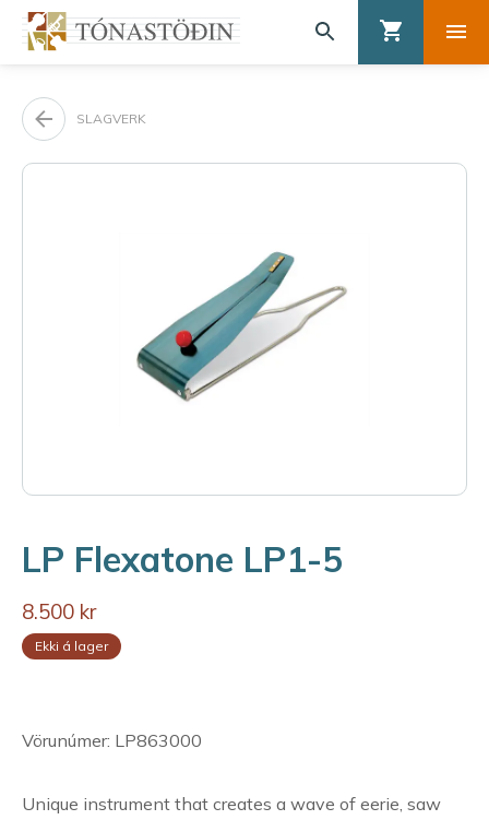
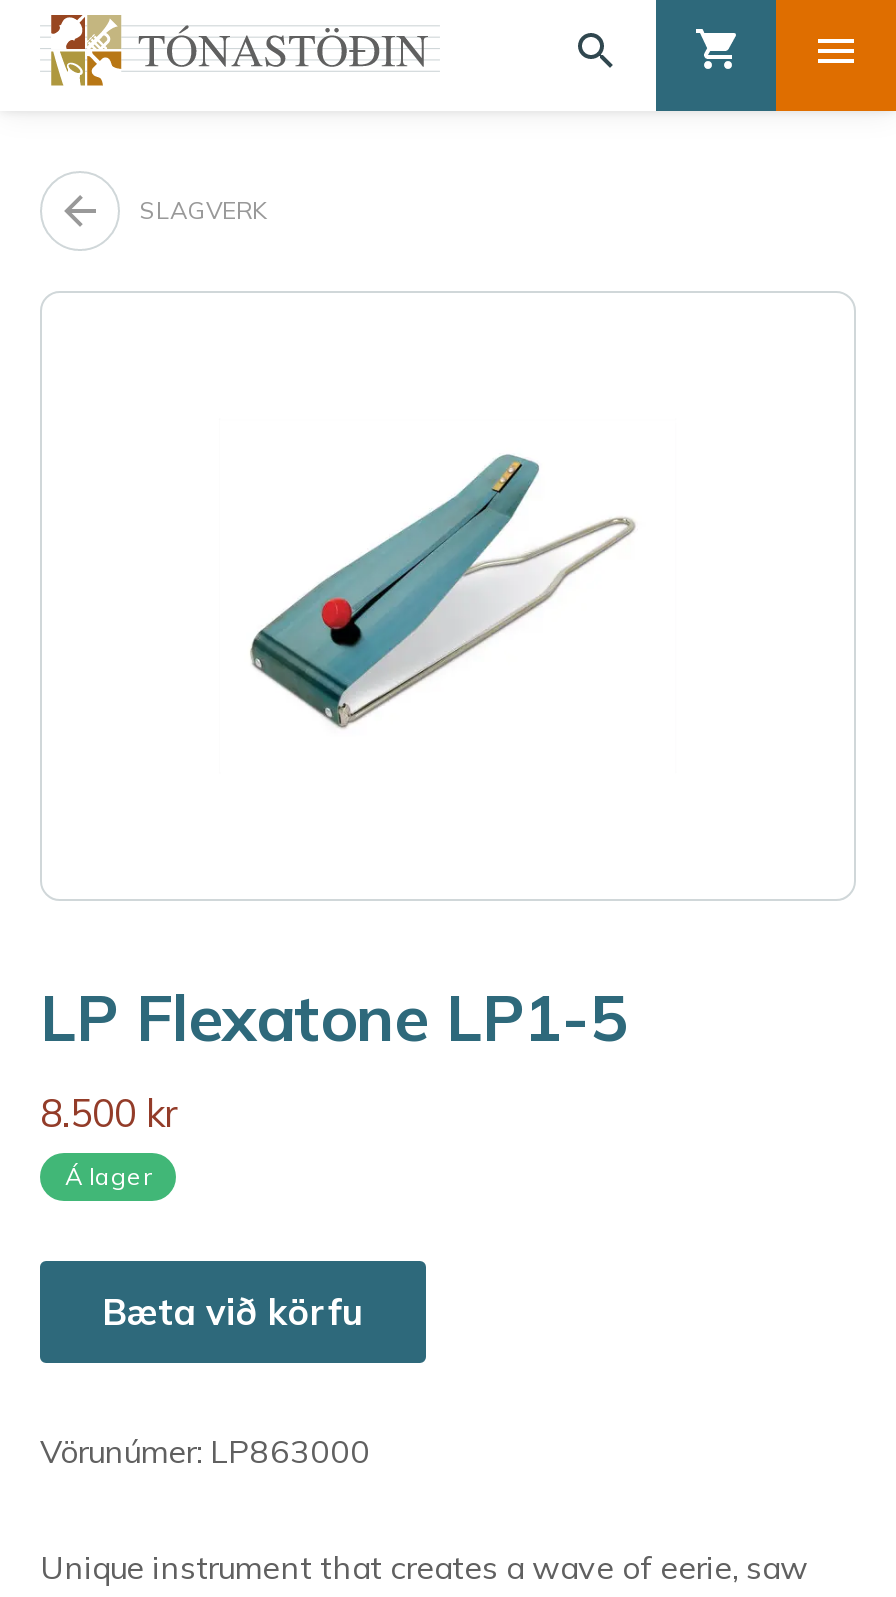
[35,638,108,654] Ekki á lager -> [65,1161,364,1334] Á lager | Bæta við körfu

